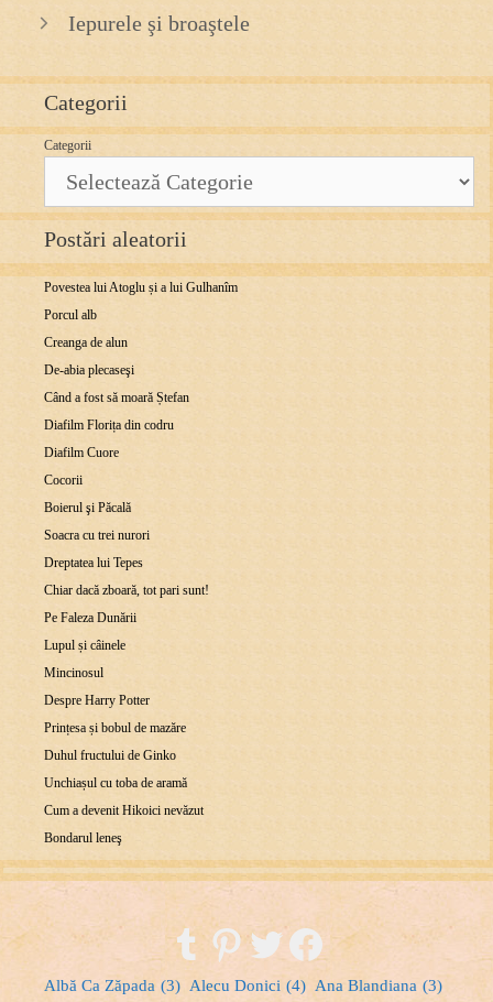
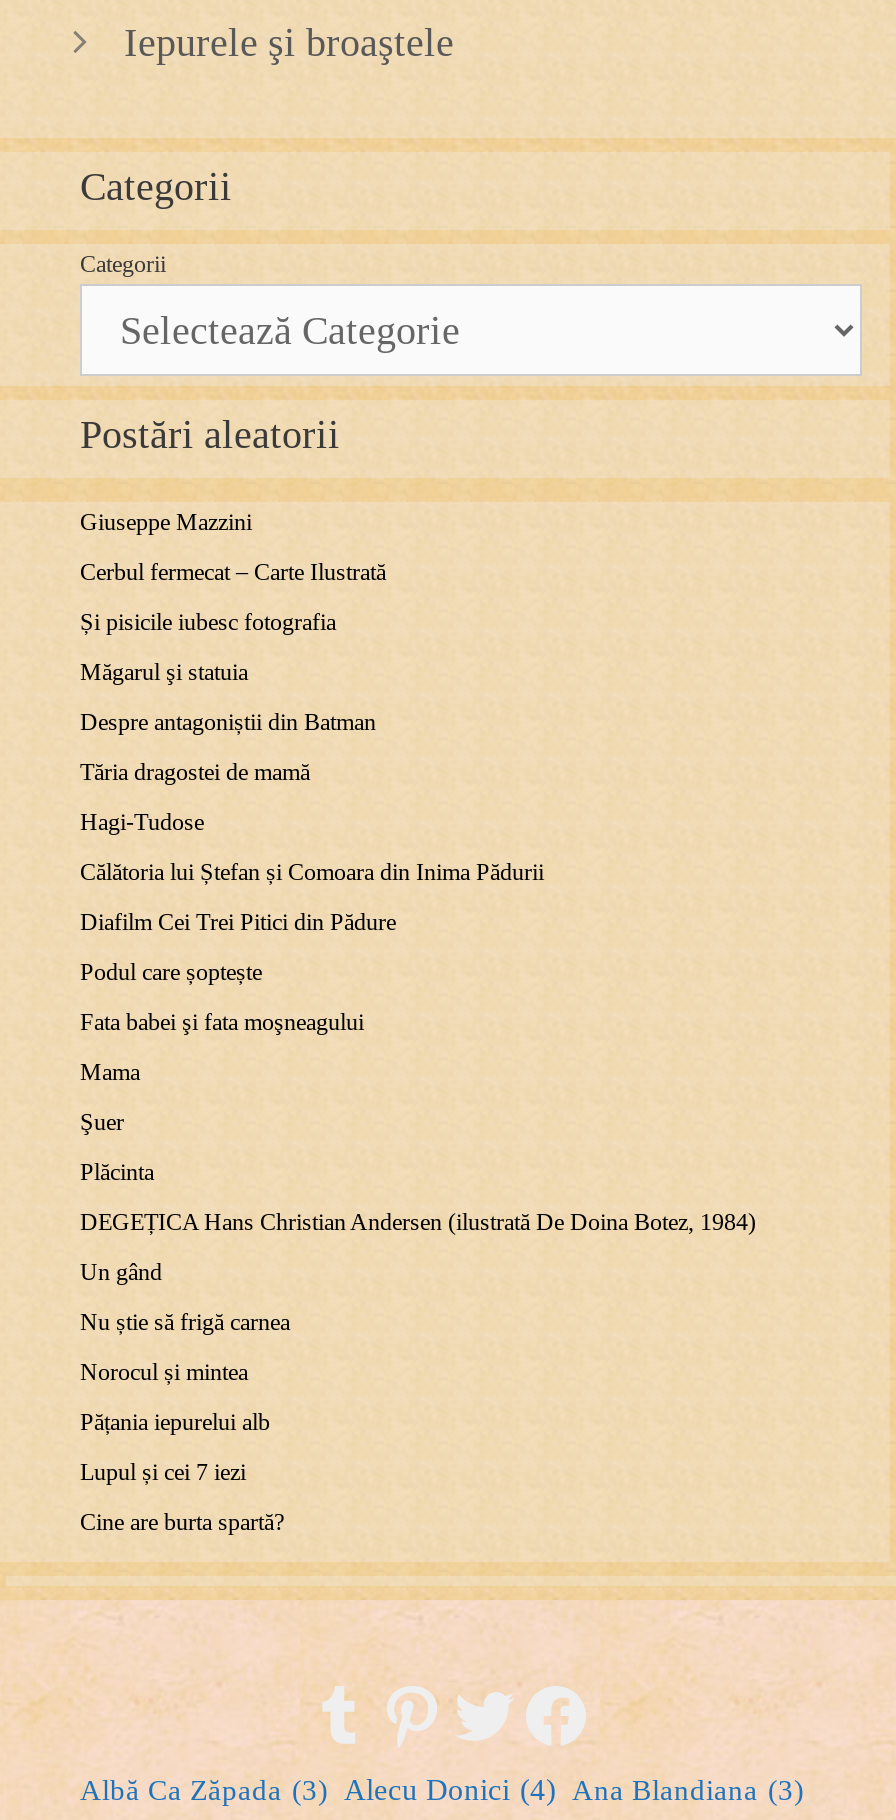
[44,280,238,295] Povestea lui Atoglu și a lui Gulhanîm -> [80,508,252,536] Giuseppe Mazzini
[44,307,97,323] Porcul alb -> [80,558,386,586] Cerbul fermecat – Carte Ilustrată
[44,335,128,350] Creanga de alun -> [80,608,336,636] Și pisicile iubesc fotografia
[44,362,134,378] De-abia plecaseşi -> [80,658,248,686] Măgarul şi statuia
[44,390,189,405] Când a fost să moară Ștefan -> [80,708,376,736] Despre antagoniștii din Batman
[44,417,174,433] Diafilm Florița din codru -> [80,758,310,786] Tăria dragostei de mamă
[44,445,119,460] Diafilm Cuore -> [80,808,204,836] Hagi-Tudose
[44,472,83,488] Cocorii -> [80,858,544,886] Călătoria lui Ștefan și Comoara din Inima Pădurii
[44,500,131,515] Boierul şi Păcală -> [80,908,396,936] Diafilm Cei Trei Pitici din Pădure
[44,527,150,543] Soacra cu trei nurori -> [80,958,262,986] Podul care șoptește
[44,555,143,570] Dreptatea lui Tepes -> [80,1008,364,1036] Fata babei şi fata moşneagului
[44,582,209,598] Chiar dacă zboară, tot pari sunt! -> [80,1058,140,1086] Mama
[44,610,136,625] Pe Faleza Dunării -> [80,1108,124,1136] Şuer
[44,638,125,653] Lupul și câinele -> [80,1158,154,1186] Plăcinta
[44,665,103,680] Mincinosul -> [80,1208,756,1236] DEGEȚICA Hans Christian Andersen (ilustrată De Doina Botez, 1984)
[44,693,150,708] Despre Harry Potter -> [80,1258,162,1286] Un gând
[44,720,186,736] Prințesa și bobul de mazăre -> [80,1308,290,1336] Nu știe să frigă carnea
[44,748,176,763] Duhul fructului de Ginko -> [80,1358,248,1386] Norocul și mintea
[44,775,187,791] Unchiașul cu toba de aramă -> [80,1408,270,1436] Pățania iepurelui alb
[44,803,204,818] Cum a devenit Hikoici nevăzut -> [80,1458,246,1486] Lupul și cei 7 iezi
[44,830,122,846] Bondarul leneş -> [80,1508,284,1536] Cine are burta spartă?

